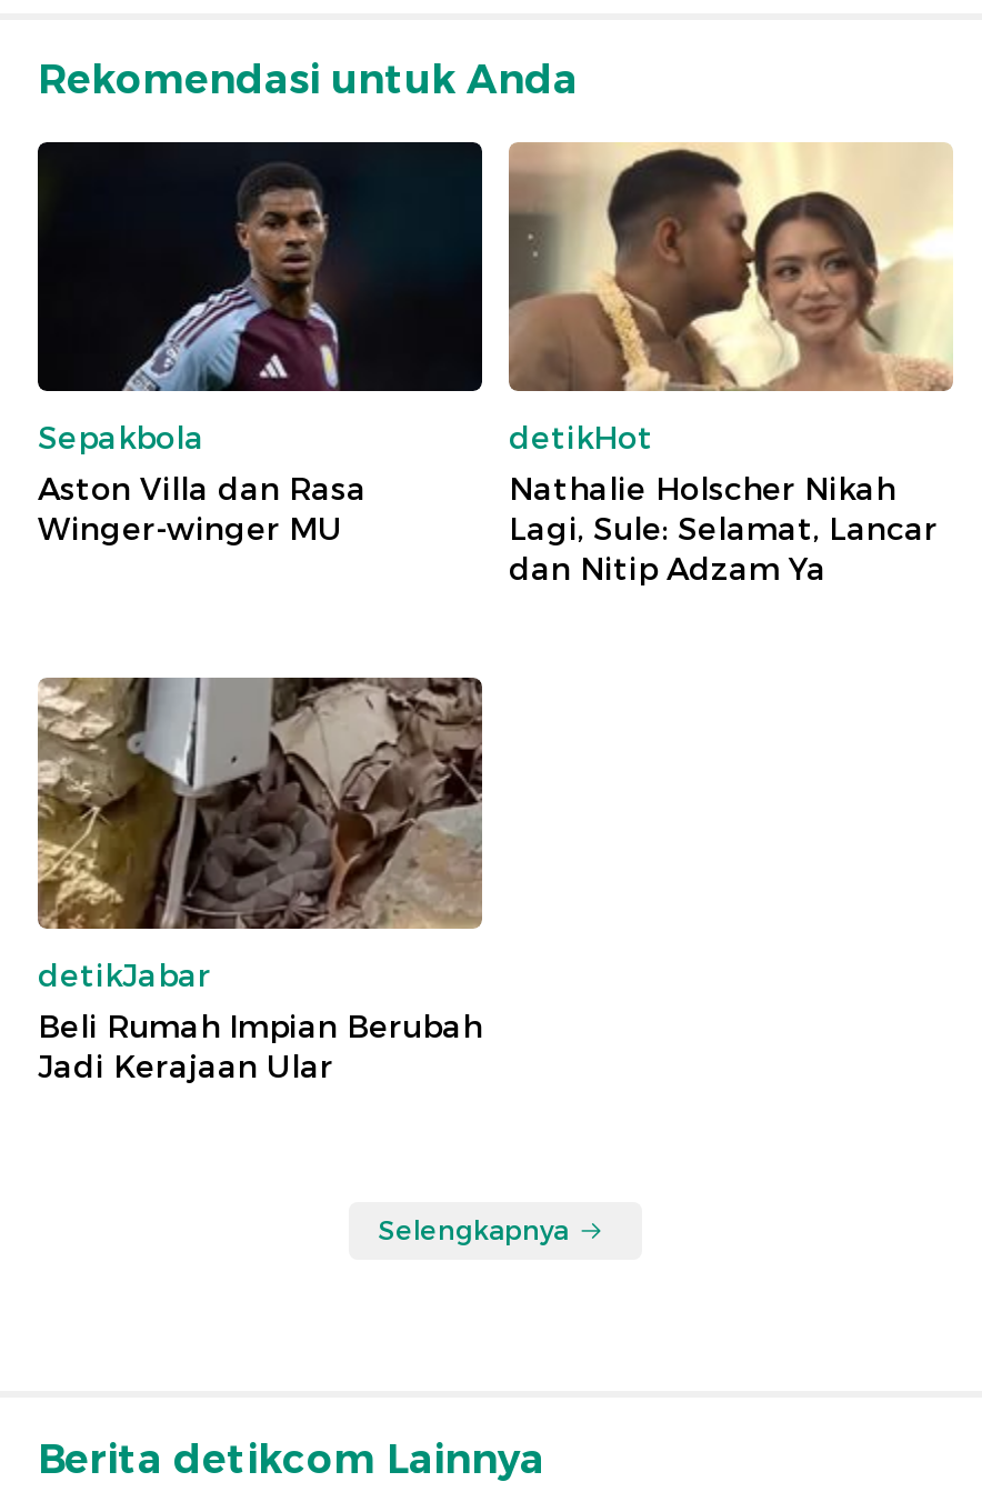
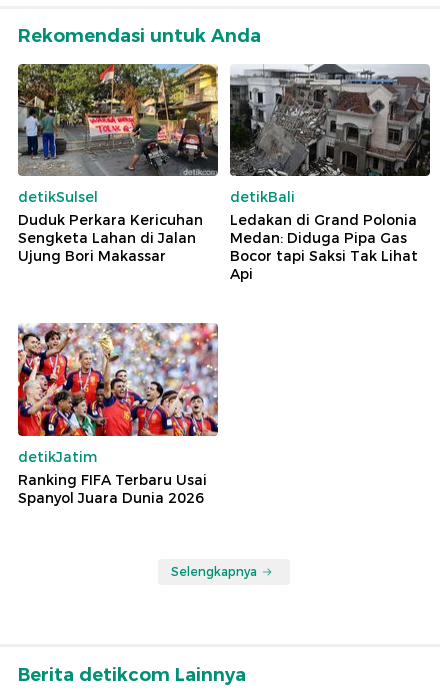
[38,140,484,549] [image] | Sepakbola | Aston Villa dan Rasa | Winger-winger MU -> [17,63,219,265] [image] | detikSulsel | Duduk Perkara Kericuhan | Sengketa Lahan di Jalan | Ujung Bori Makassar
[507,142,953,589] [image] | detikHot | Nathalie Holscher Nikah | Lagi, Sule: Selamat, Lancar | dan Nitip Adzam Ya -> [229,63,431,283] [image] | detikBali | Ledakan di Grand Polonia | Medan: Diduga Pipa Gas | Bocor tapi Saksi Tak Lihat | Api
[38,675,482,1086] [image] | detikJabar | Beli Rumah Impian Berubah | Jadi Kerajaan Ular -> [18,322,219,507] [image] | detikJatim | Ranking FIFA Terbaru Usai | Spanyol Juara Dunia 2026

